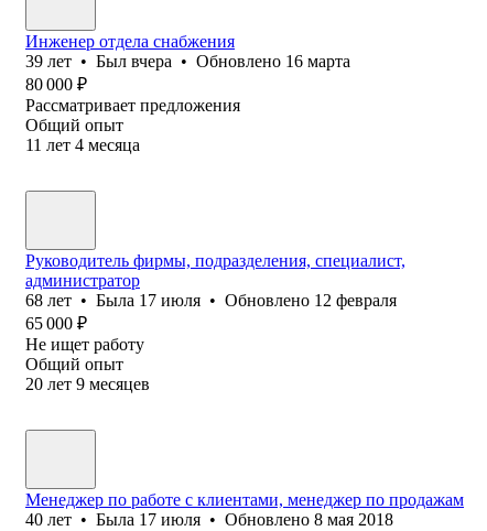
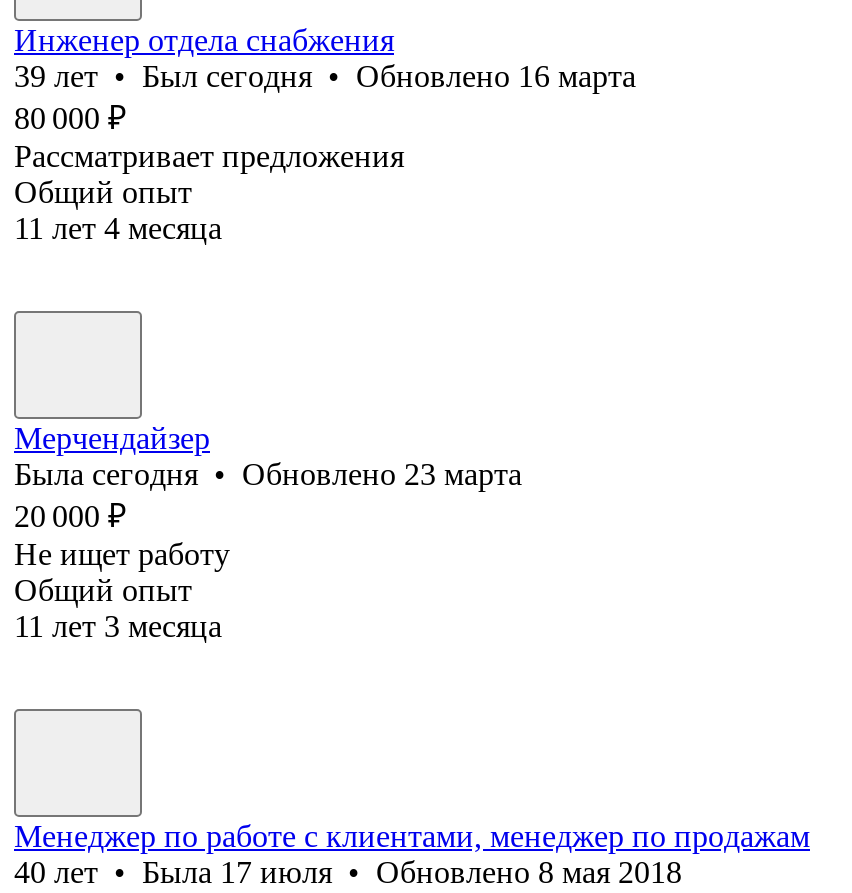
[25,52,350,70] 39 лет • Был вчера • Обновлено 16 марта -> [14,59,636,93] 39 лет • Был сегодня • Обновлено 16 марта
[25,251,405,333] Руководитель фирмы, подразделения, специалист, | администратор | 68 лет • Была 17 июля • Обновлено 12 февраля | 65 000 ₽ -> [14,421,522,533] Мерчендайзер | Была сегодня • Обновлено 23 марта | 20 000 ₽
[25,374,150,393] 20 лет 9 месяцев -> [14,609,222,643] 11 лет 3 месяца

